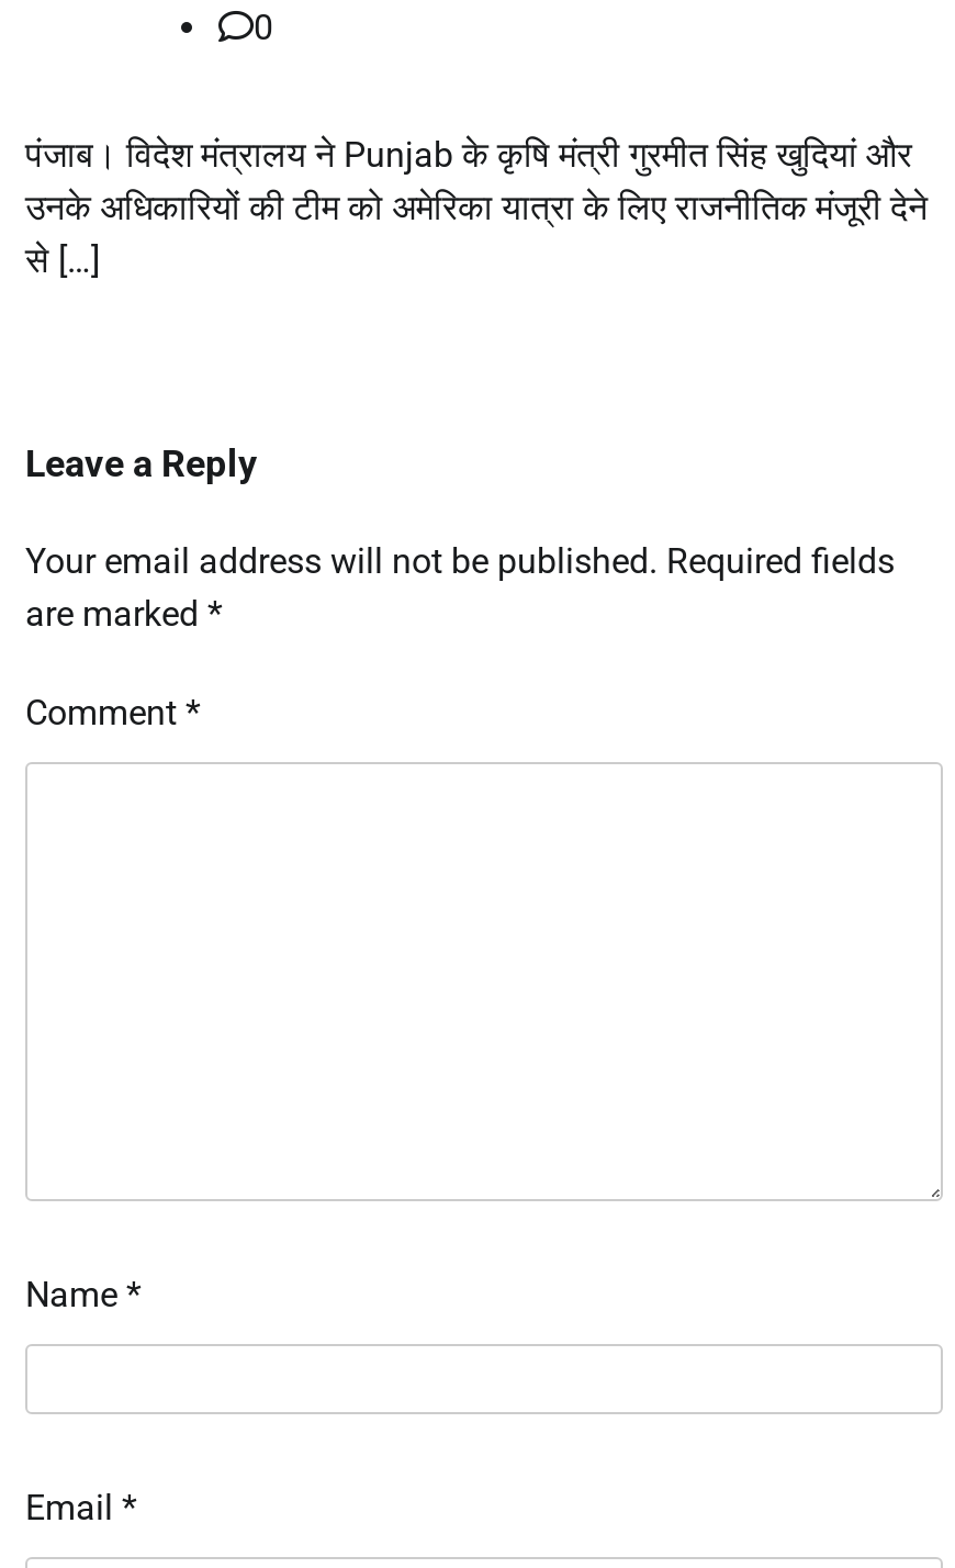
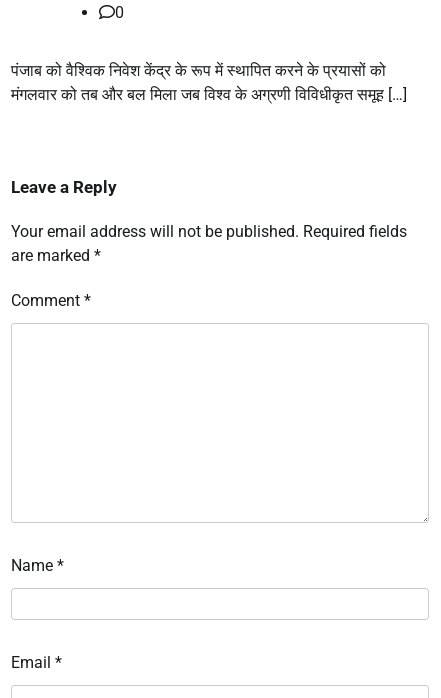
[25,134,928,281] पंजाब। विदेश मंत्रालय ने Punjab के कृषि मंत्री गुरमीत सिंह खुदियां और | उनके अधिकारियों की टीम को अमेरिका यात्रा के लिए राजनीतिक मंजूरी देने | से […] -> [11,61,407,104] पंजाब को वैश्विक निवेश केंद्र के रूप में स्थापित करने के प्रयासों को | मंगलवार को तब और बल मिला जब विश्व के अग्रणी विविधीकृत समूह […]

